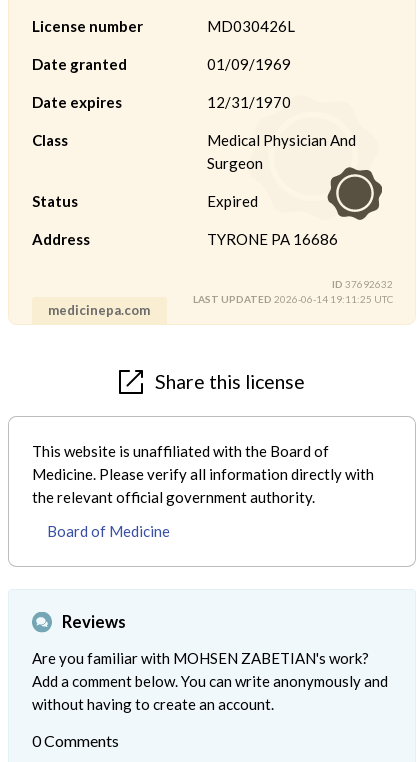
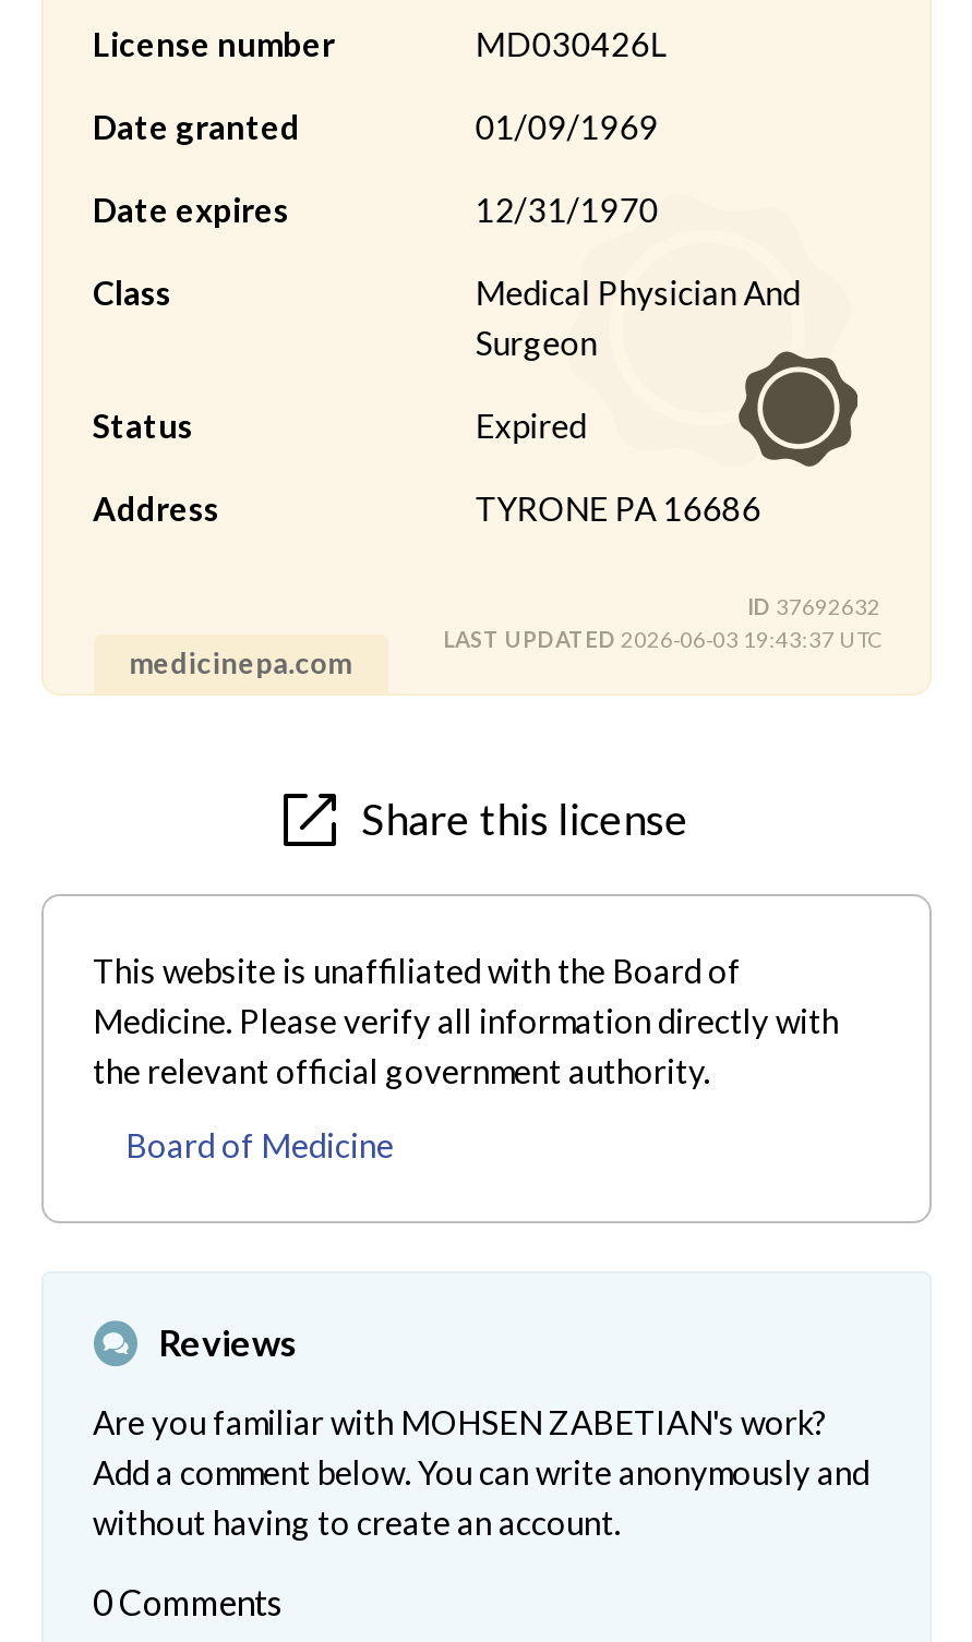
[192,293,392,305] LAST UPDATED 2026-06-14 19:11:25 UTC -> [444,626,880,653] LAST UPDATED 2026-06-03 19:43:37 UTC

